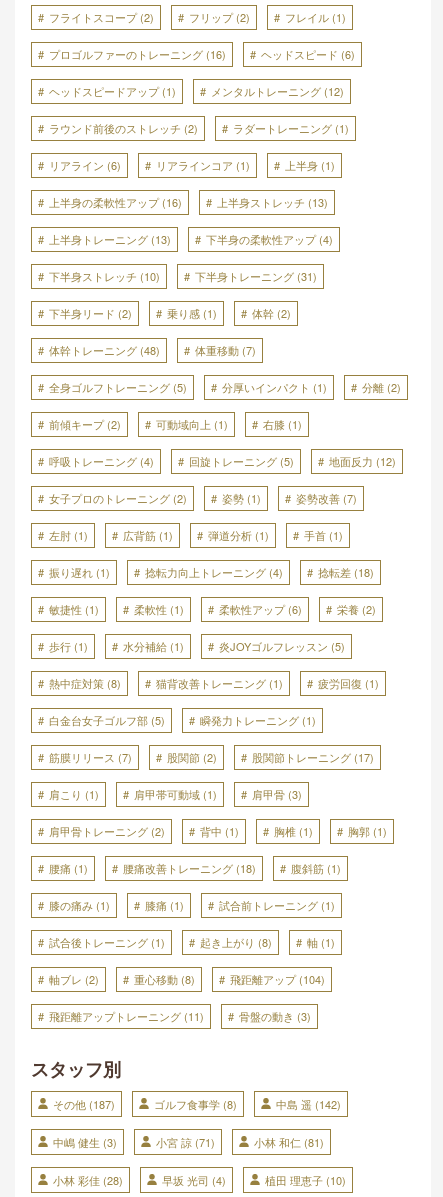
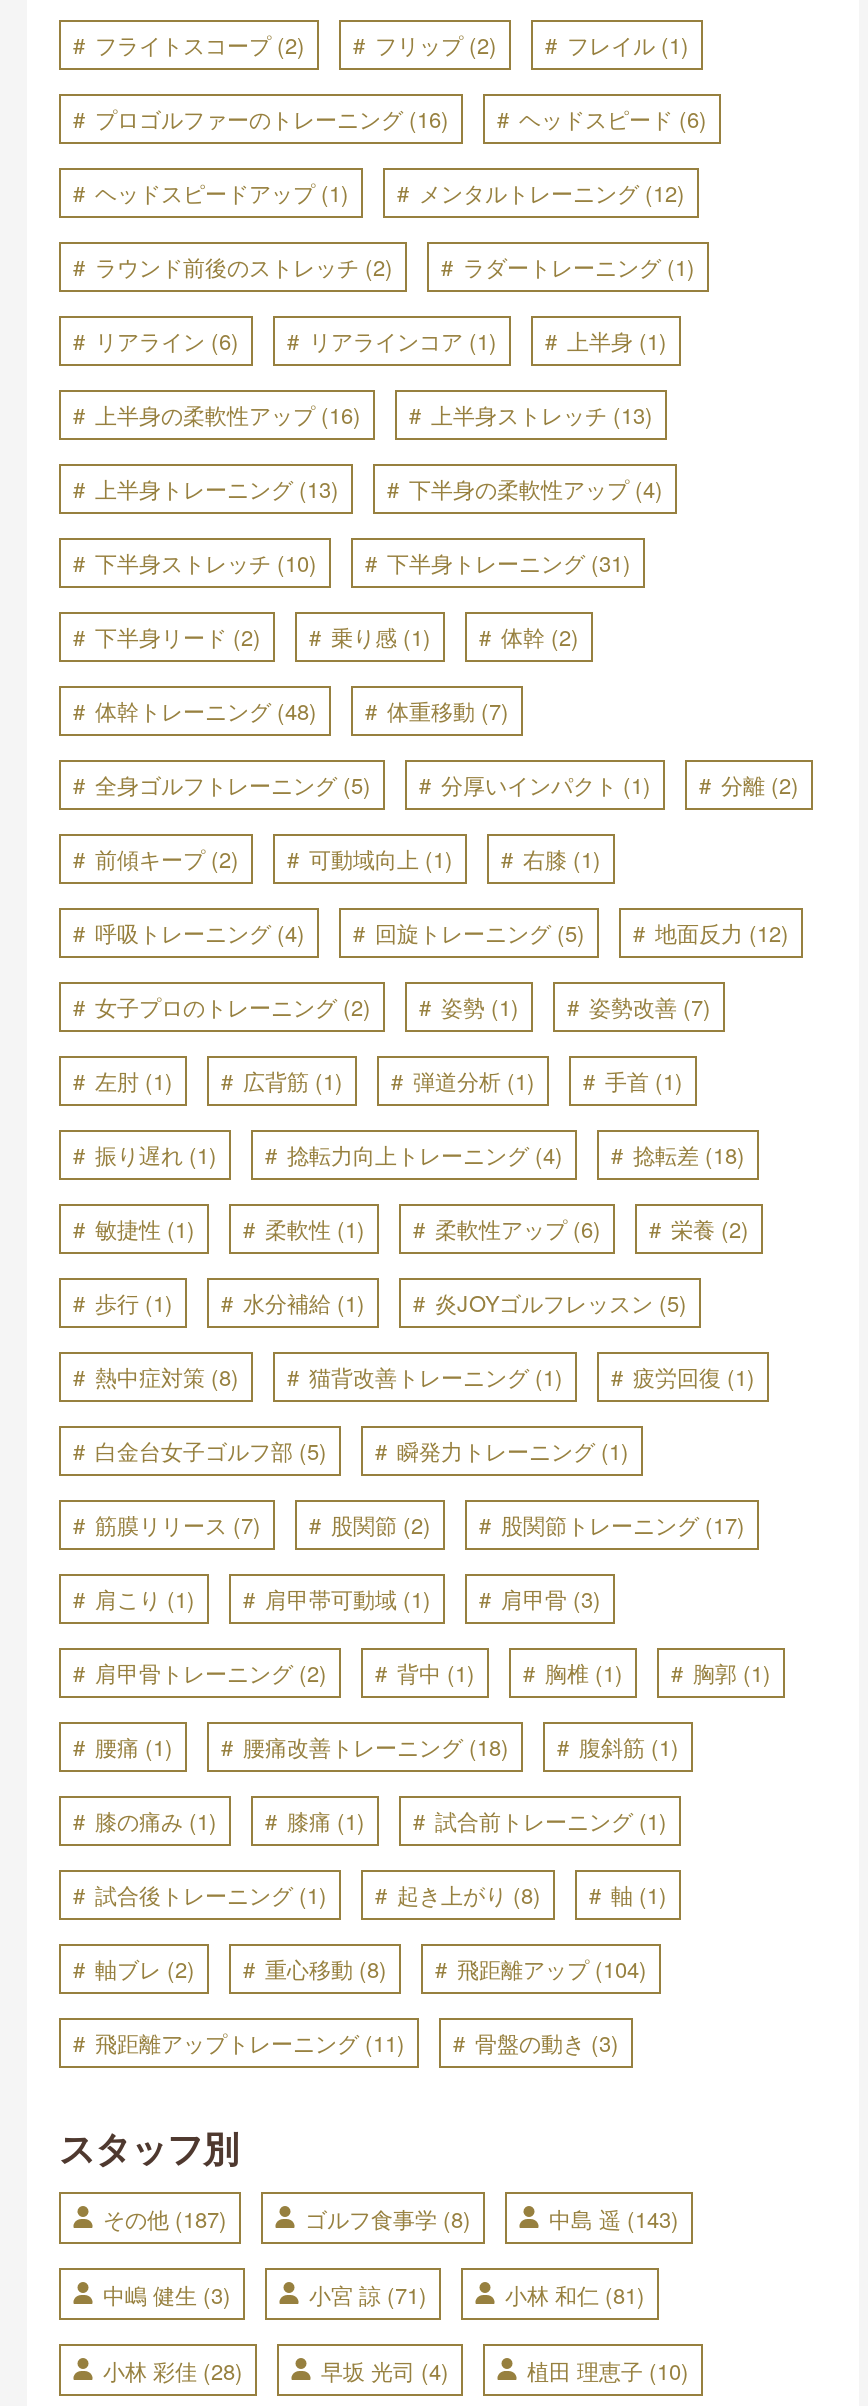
[276,1096,341,1112] 中島 遥(142) -> [549,2201,679,2233] 中島 遥(143)

